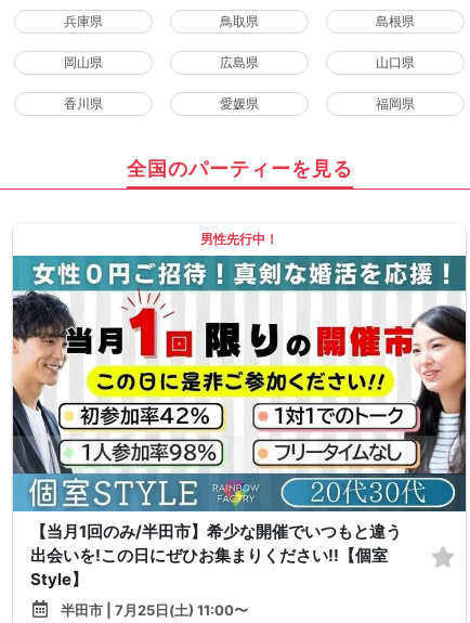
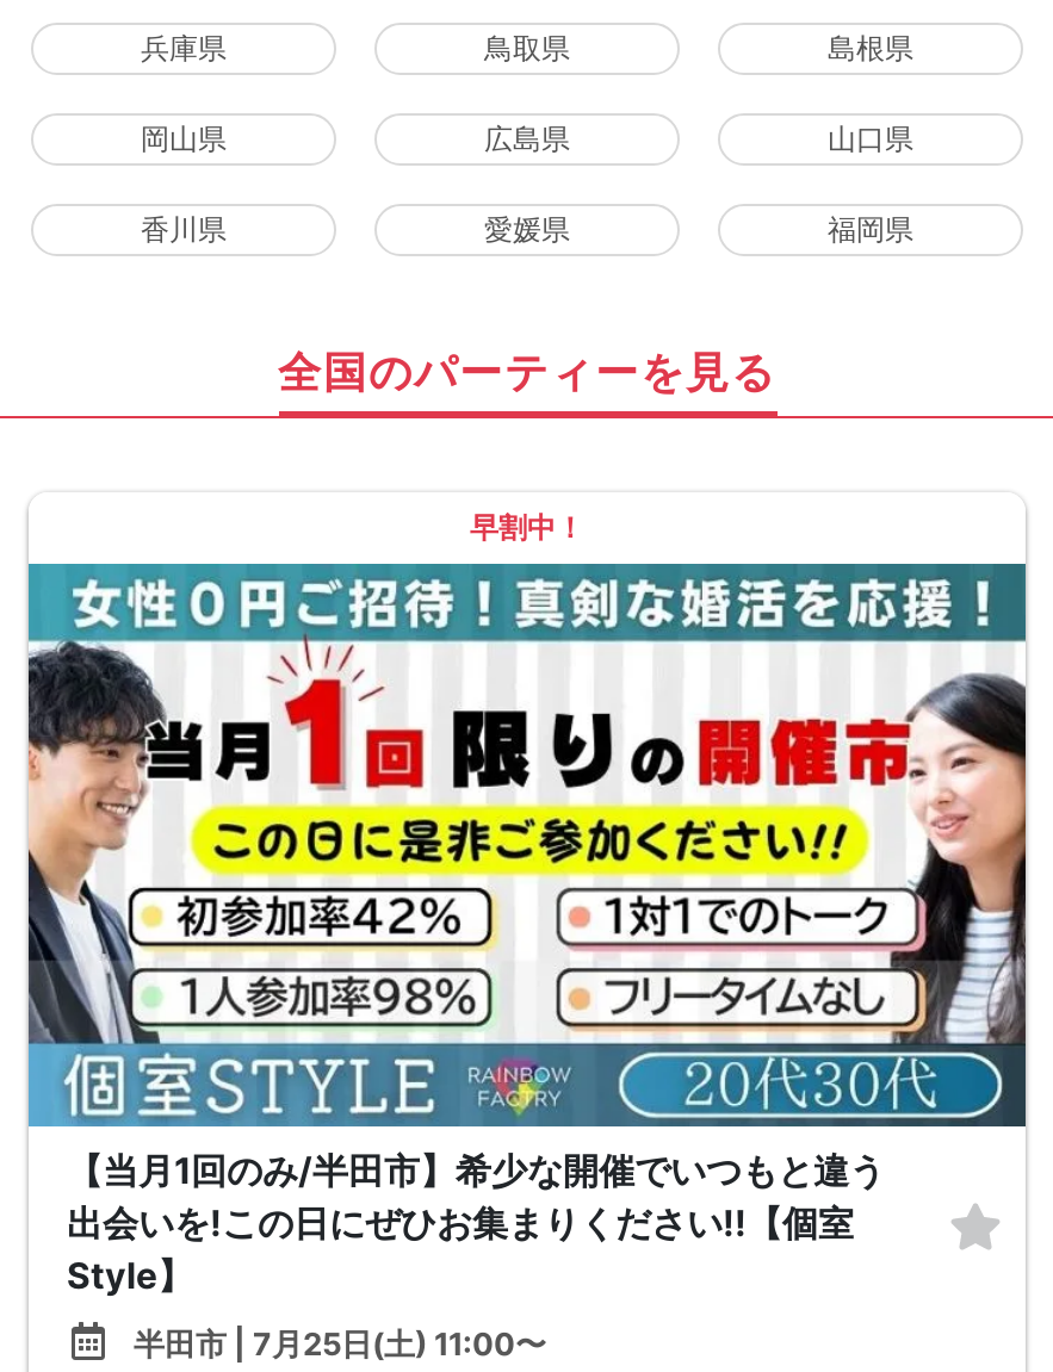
[200,231,278,247] 男性先行中！ -> [470,509,584,545] 早割中！

